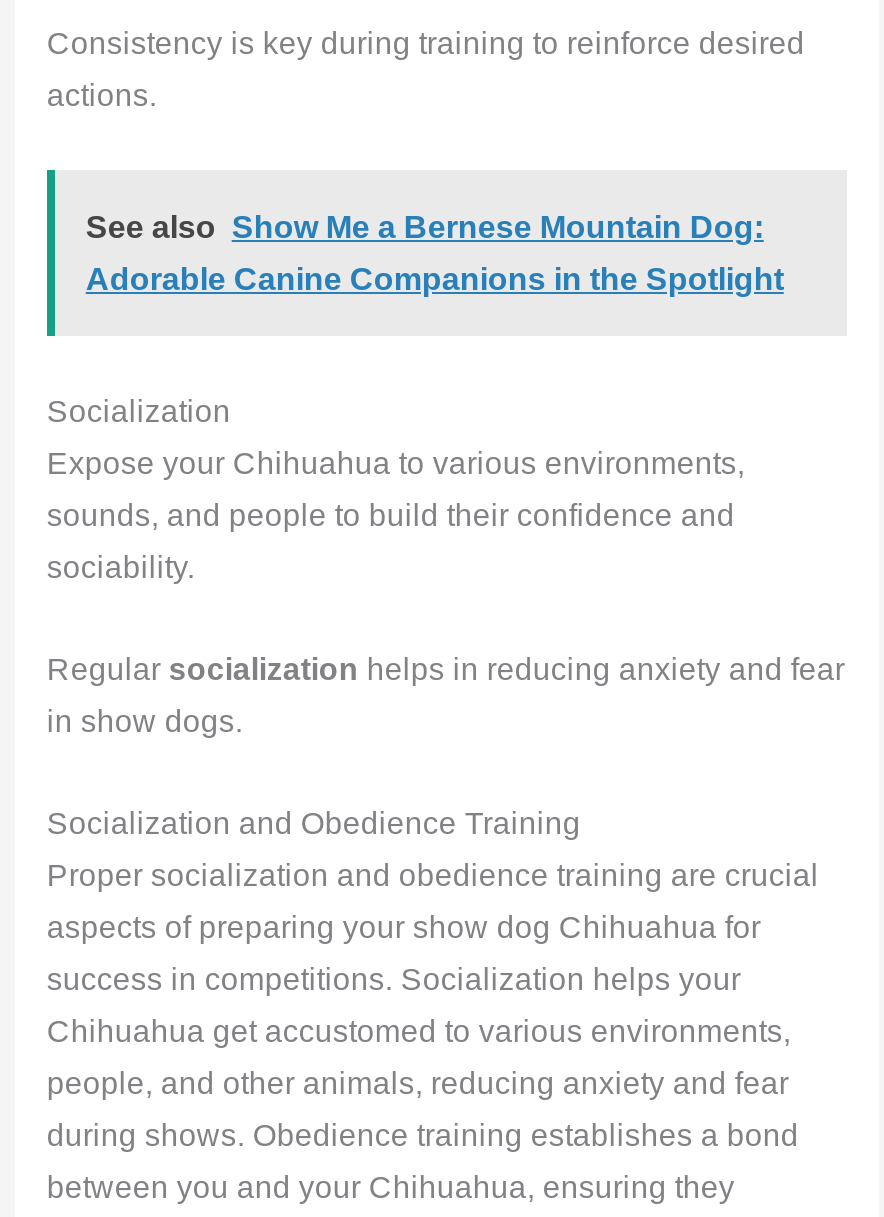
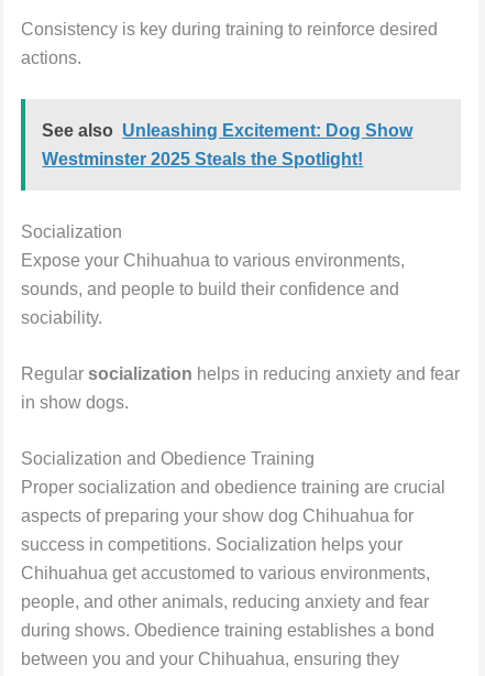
[86,210,764,244] See also Show Me a Bernese Mountain Dog: -> [42,121,413,140] See also Unleashing Excitement: Dog Show
[86,262,784,296] Adorable Canine Companions in the Spotlight -> [42,150,363,168] Westminster 2025 Steals the Spotlight!

